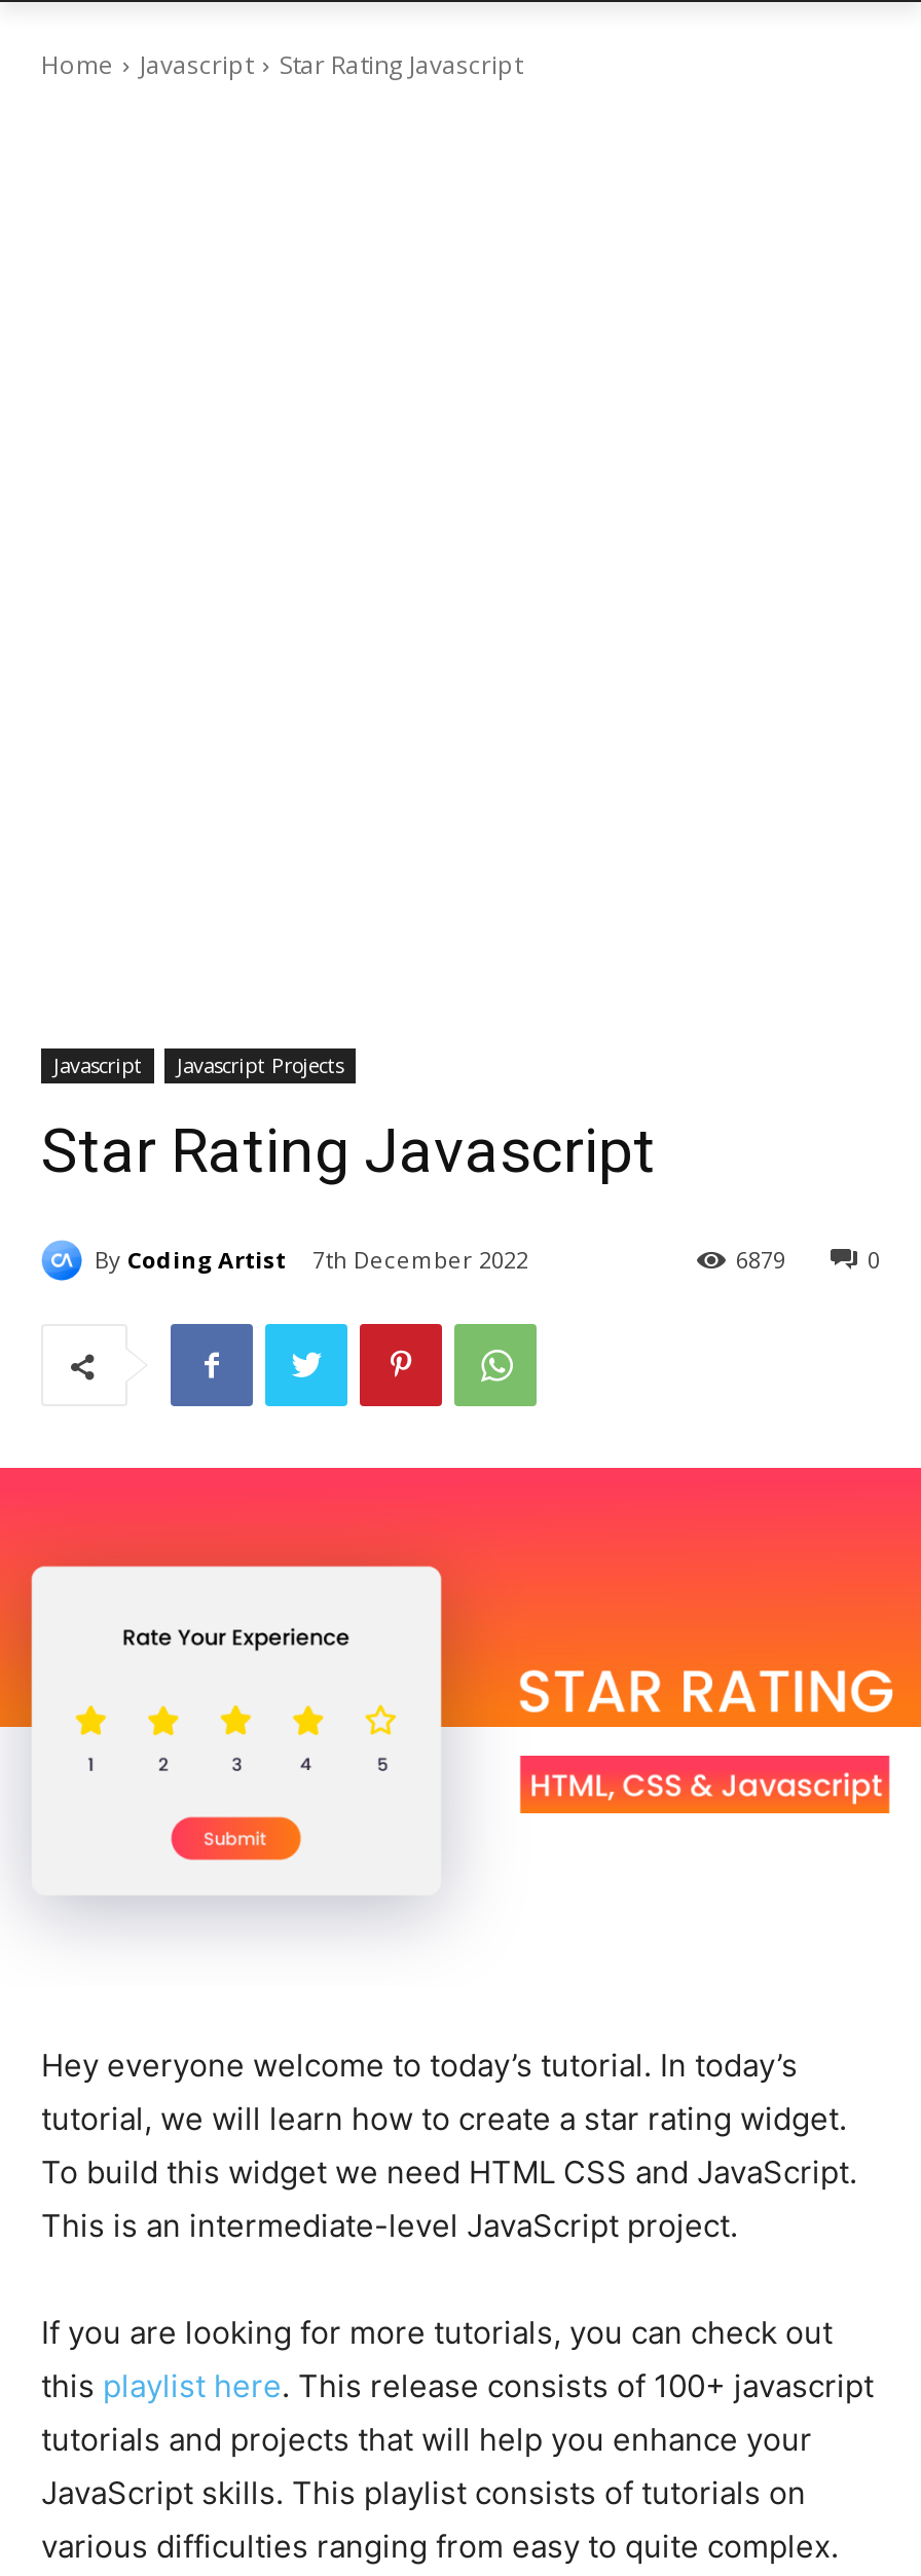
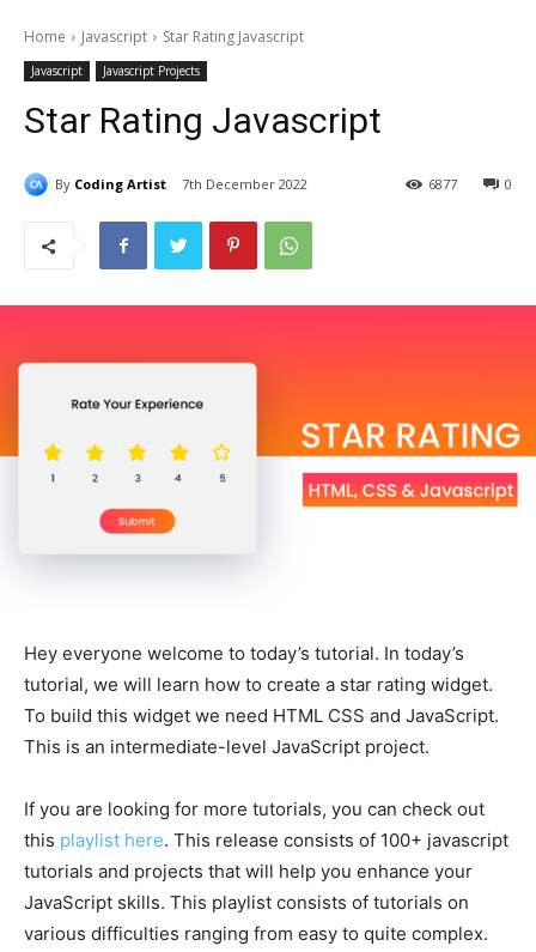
[736,1244,785,1275] 6879 -> [428,175,457,193] 6877

